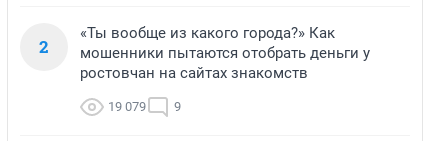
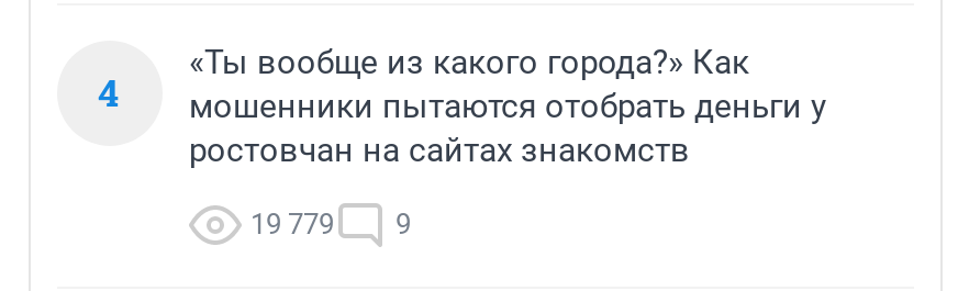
[39,35,370,62] 2 мошенники пытаются отобрать деньги у -> [98,67,826,127] 4 мошенники пытаются отобрать деньги у
[108,99,181,114] 19 079 9 -> [250,208,411,241] 19 779 9

